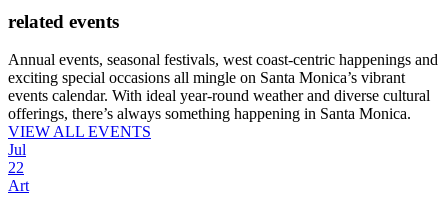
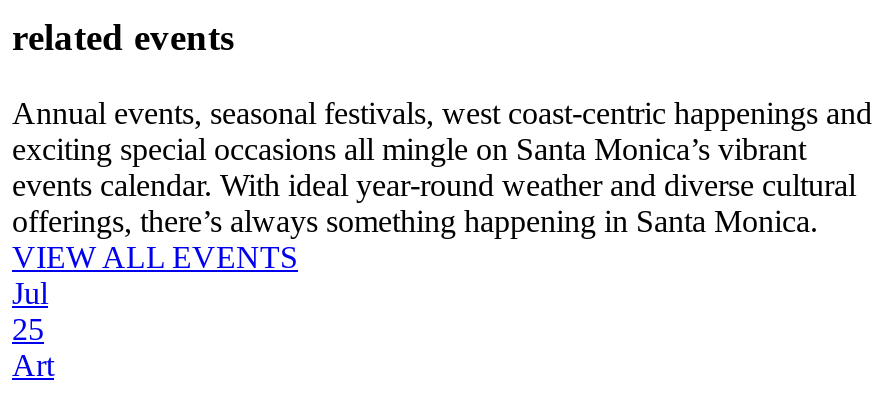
[8,159,24,176] 22 -> [12,312,44,346] 25

